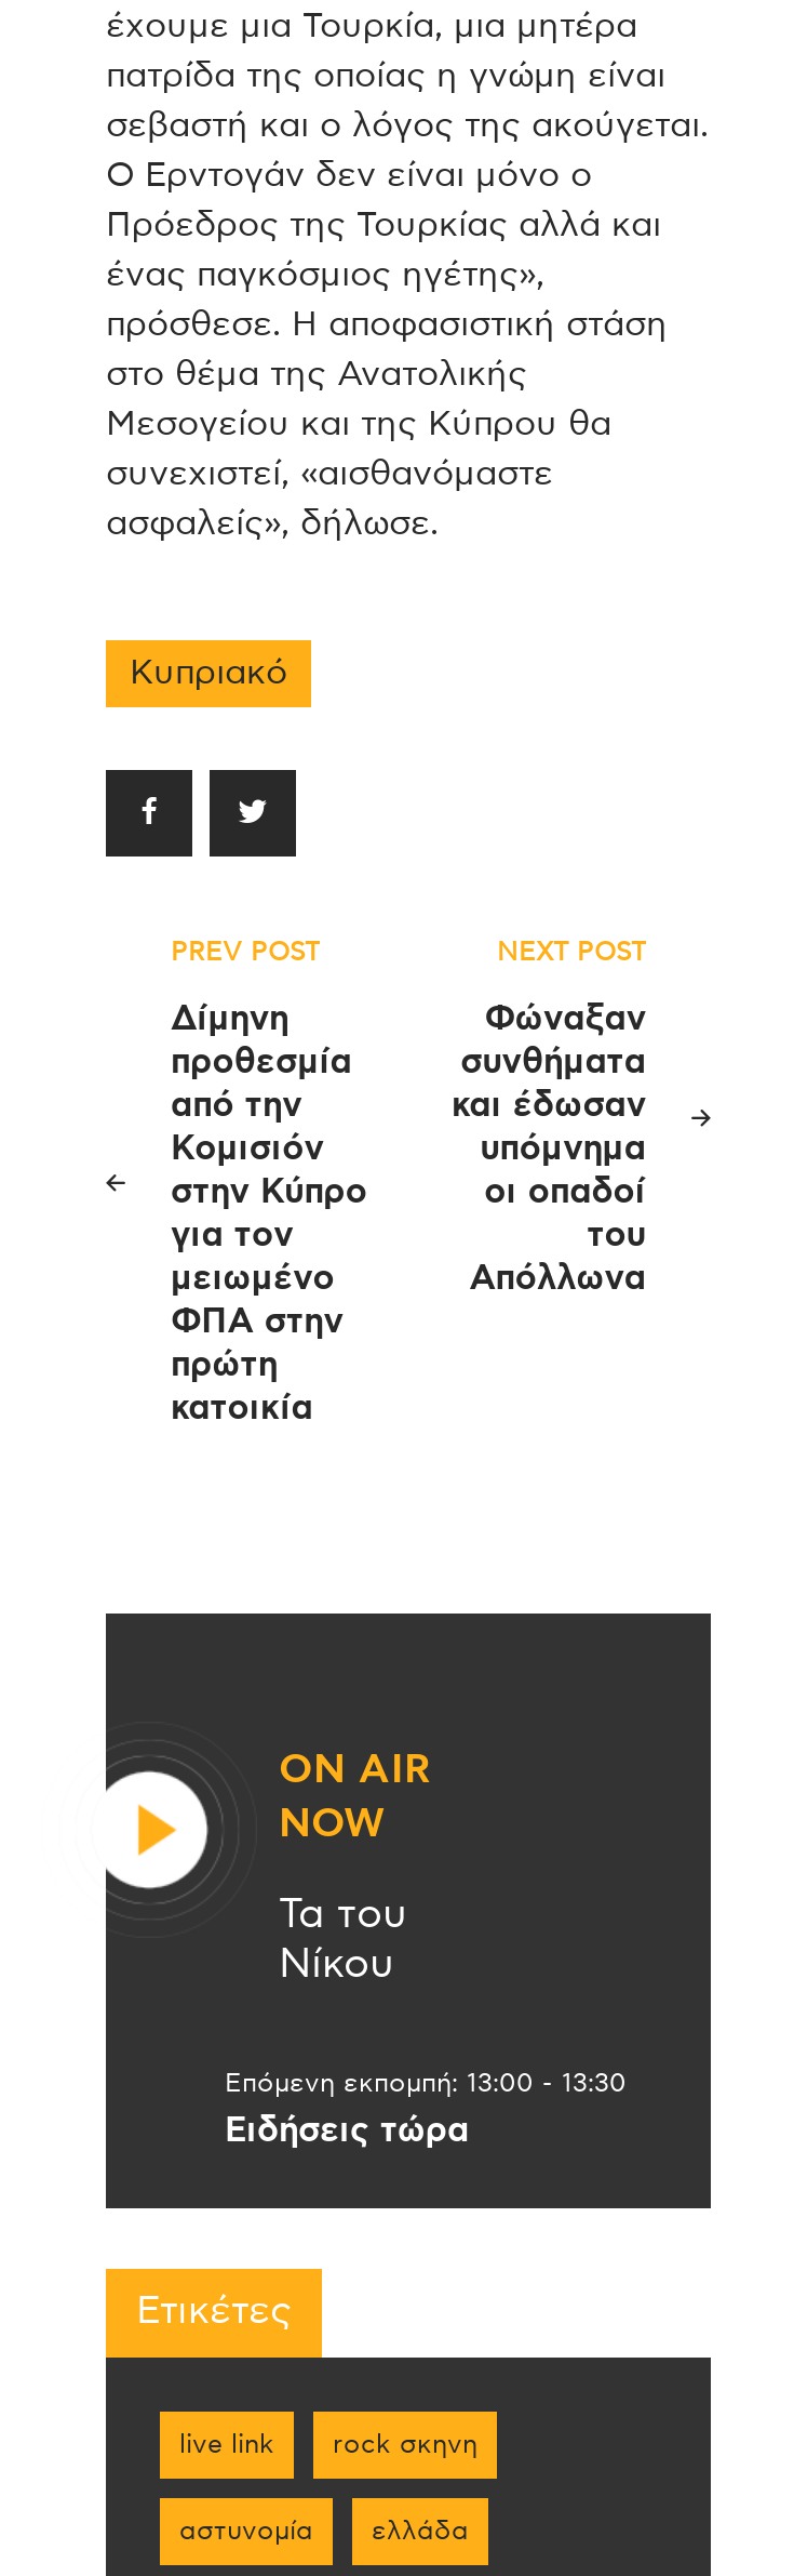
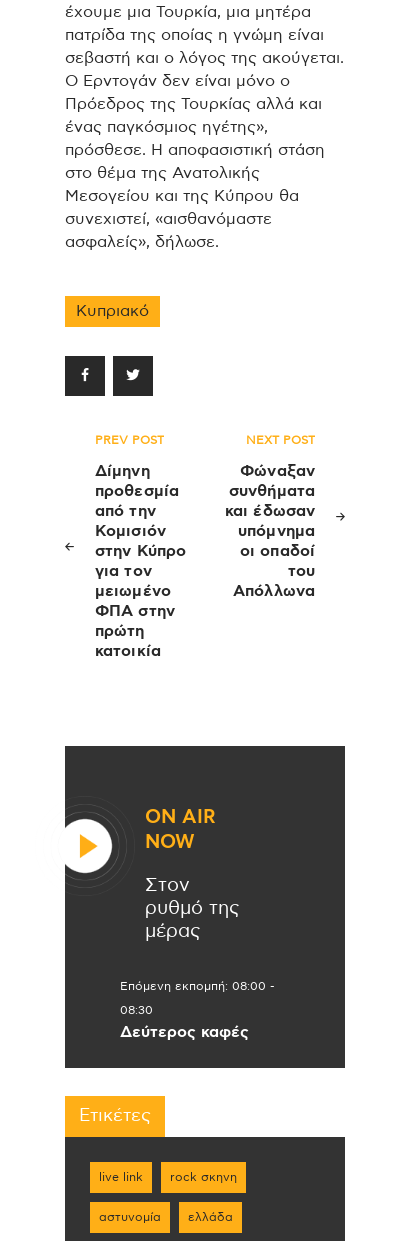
[225,1895,627,2148] Τα του | Νίκου | Επόμενη εκπομπή: 13:00 - 13:30 | Ειδήσεις τώρα -> [120,876,275,1040] Στον | ρυθμό της | μέρας | Επόμενη εκπομπή: 08:00 - | 08:30 | Δεύτερος καφές

